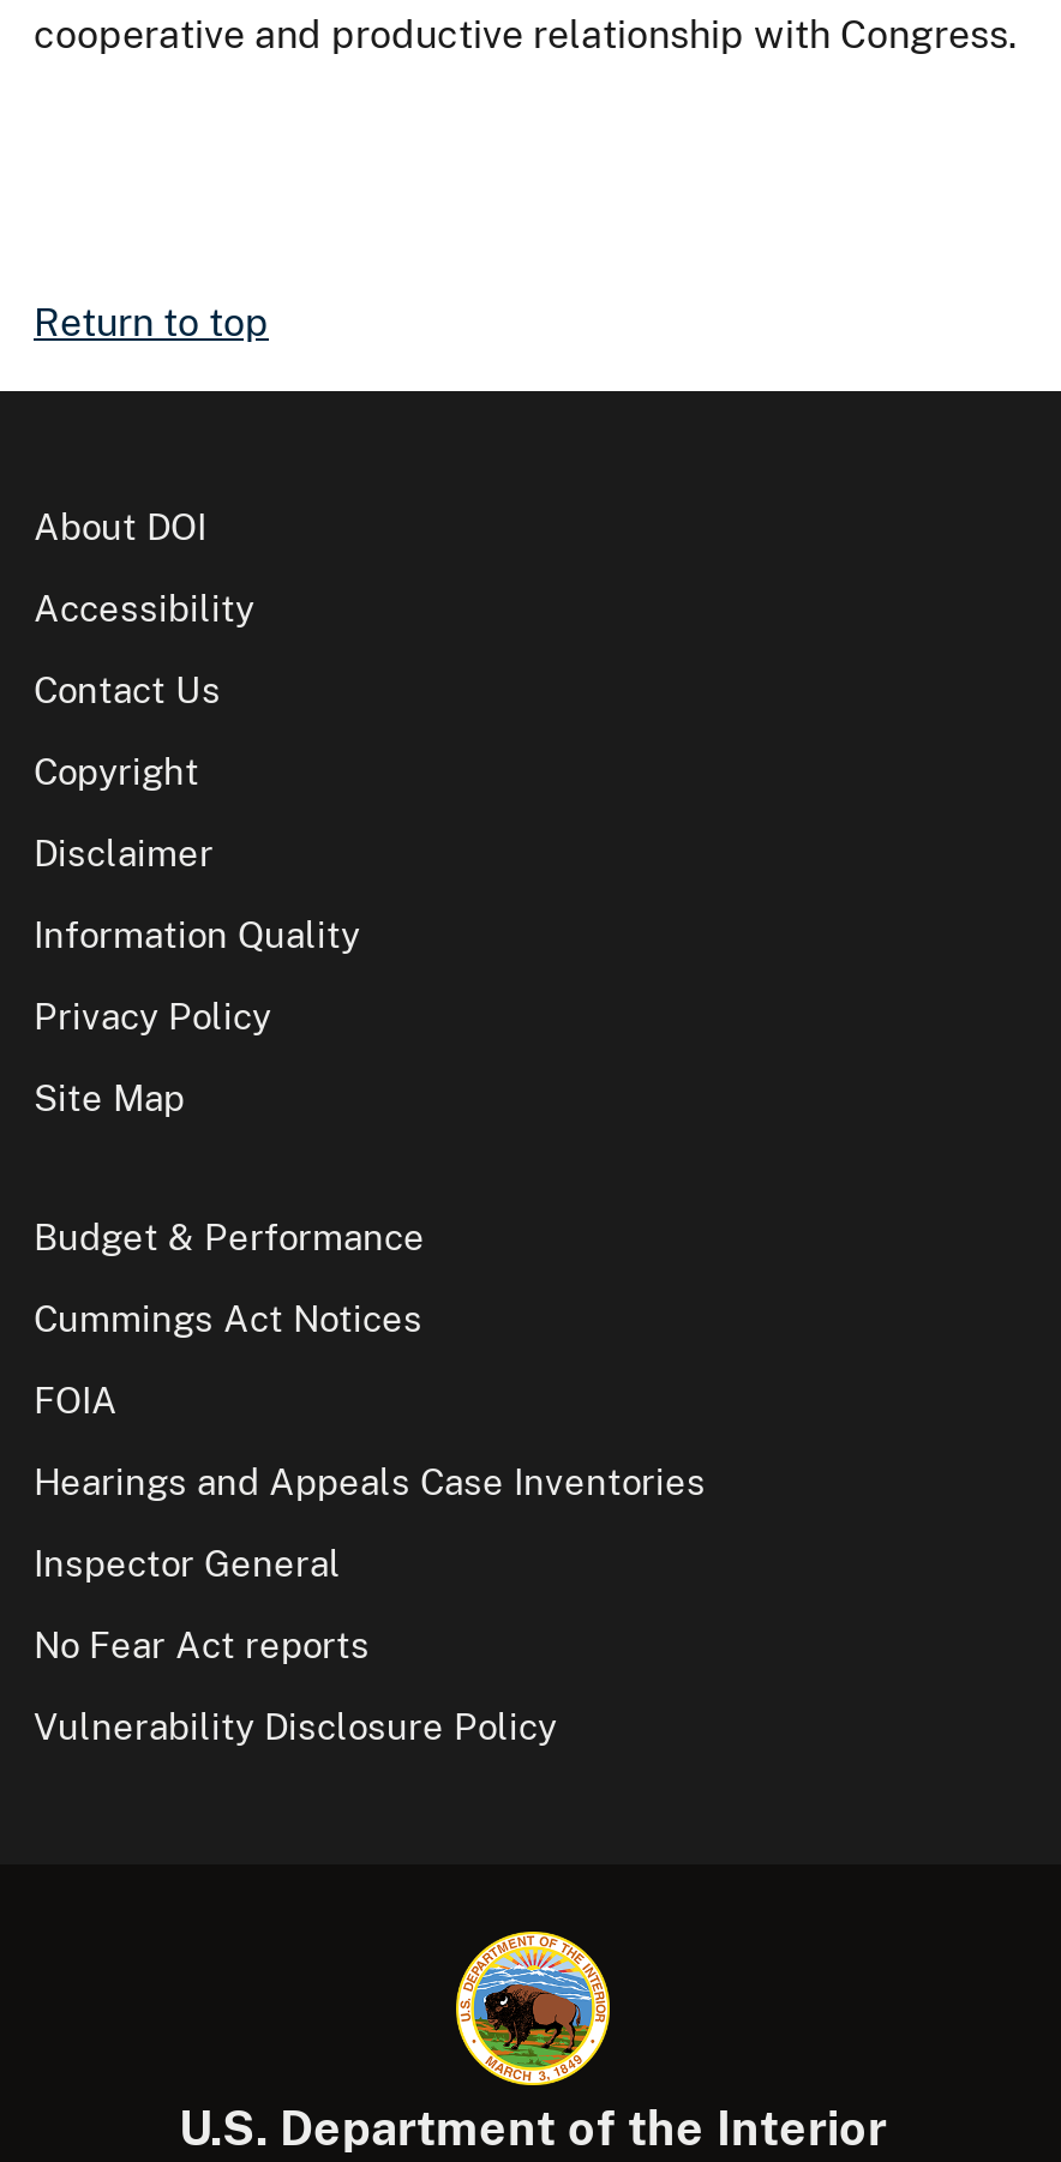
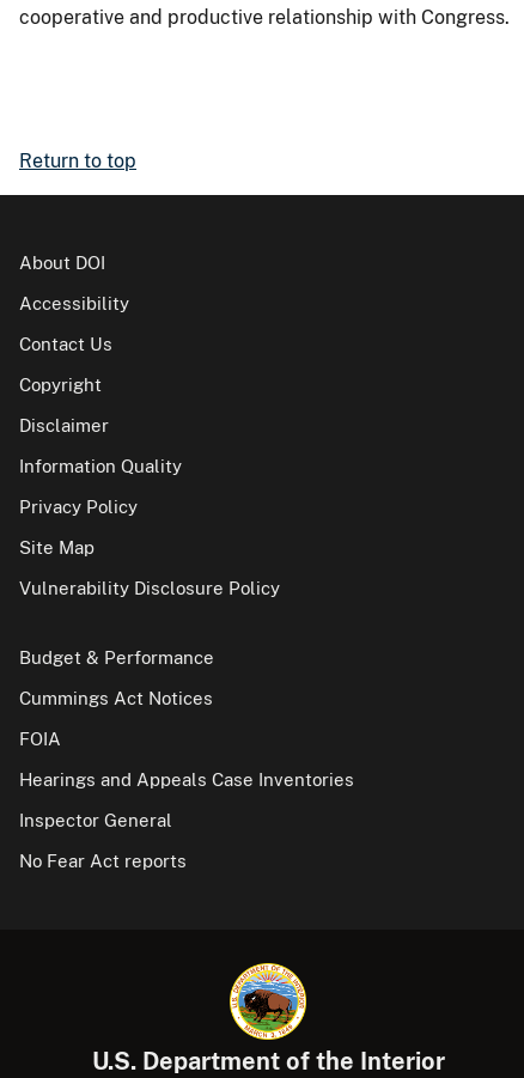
moved [34,1215,706,1664] -> [19,647,354,870]: Budget & Performance | Cummings Act Notices | FOIA | Hearings and Appeals Case Inventories | Inspector General | No Fear Act reports
moved [34,1705,557,1746] -> [19,577,280,598]: Vulnerability Disclosure Policy

